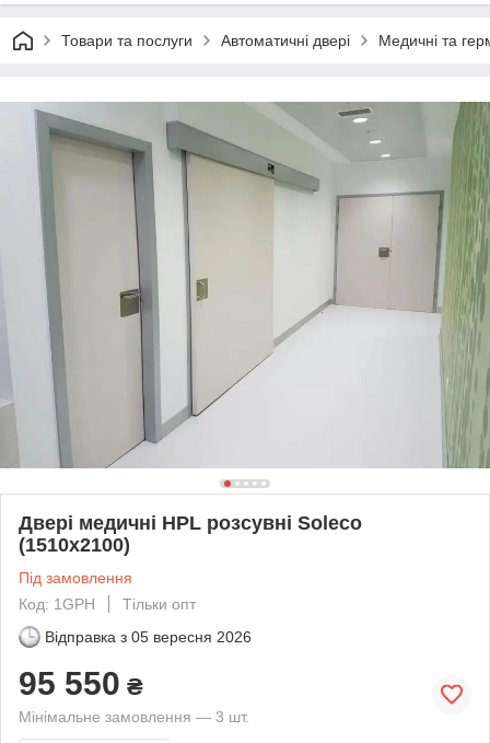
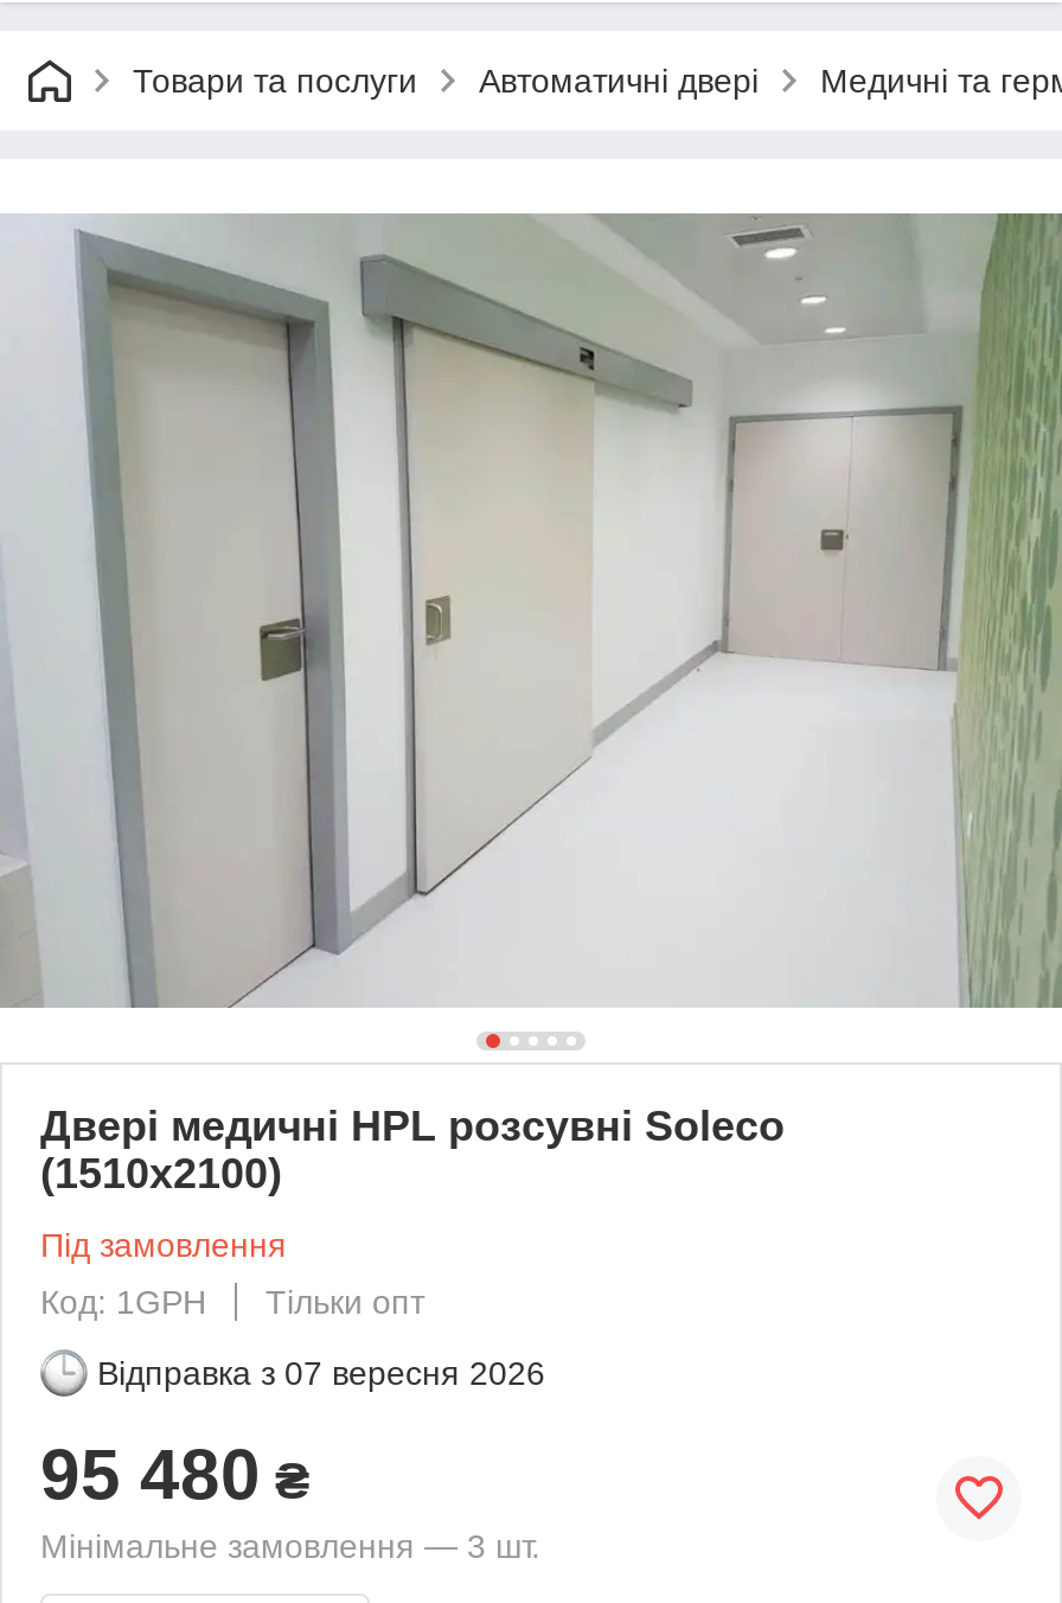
[45,628,252,645] Відправка з 05 вересня 2026 -> [97,1354,545,1391] Відправка з 07 вересня 2026
[19,665,143,701] 95 550 ₴ -> [40,1434,311,1512] 95 480 ₴

